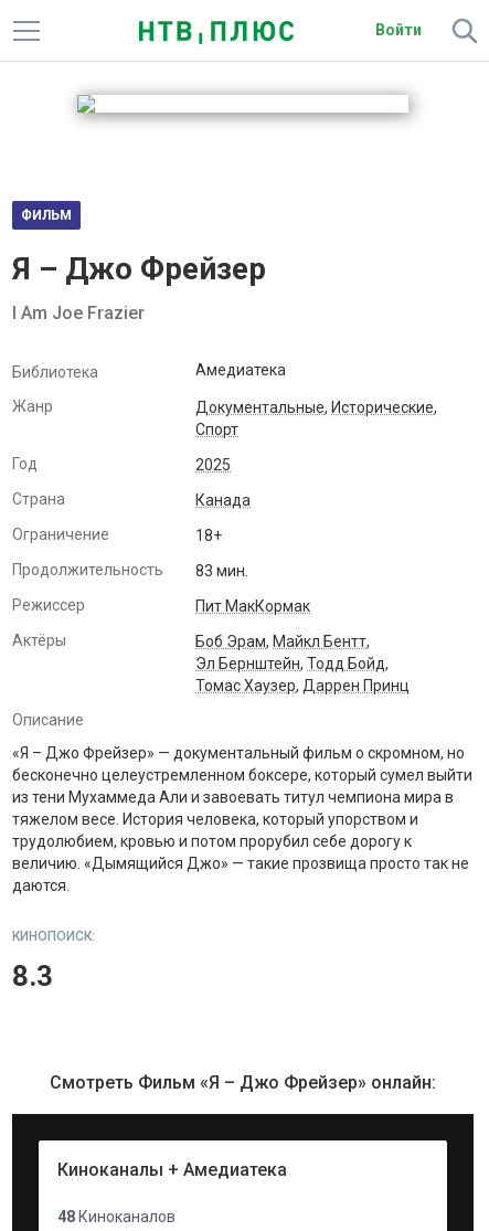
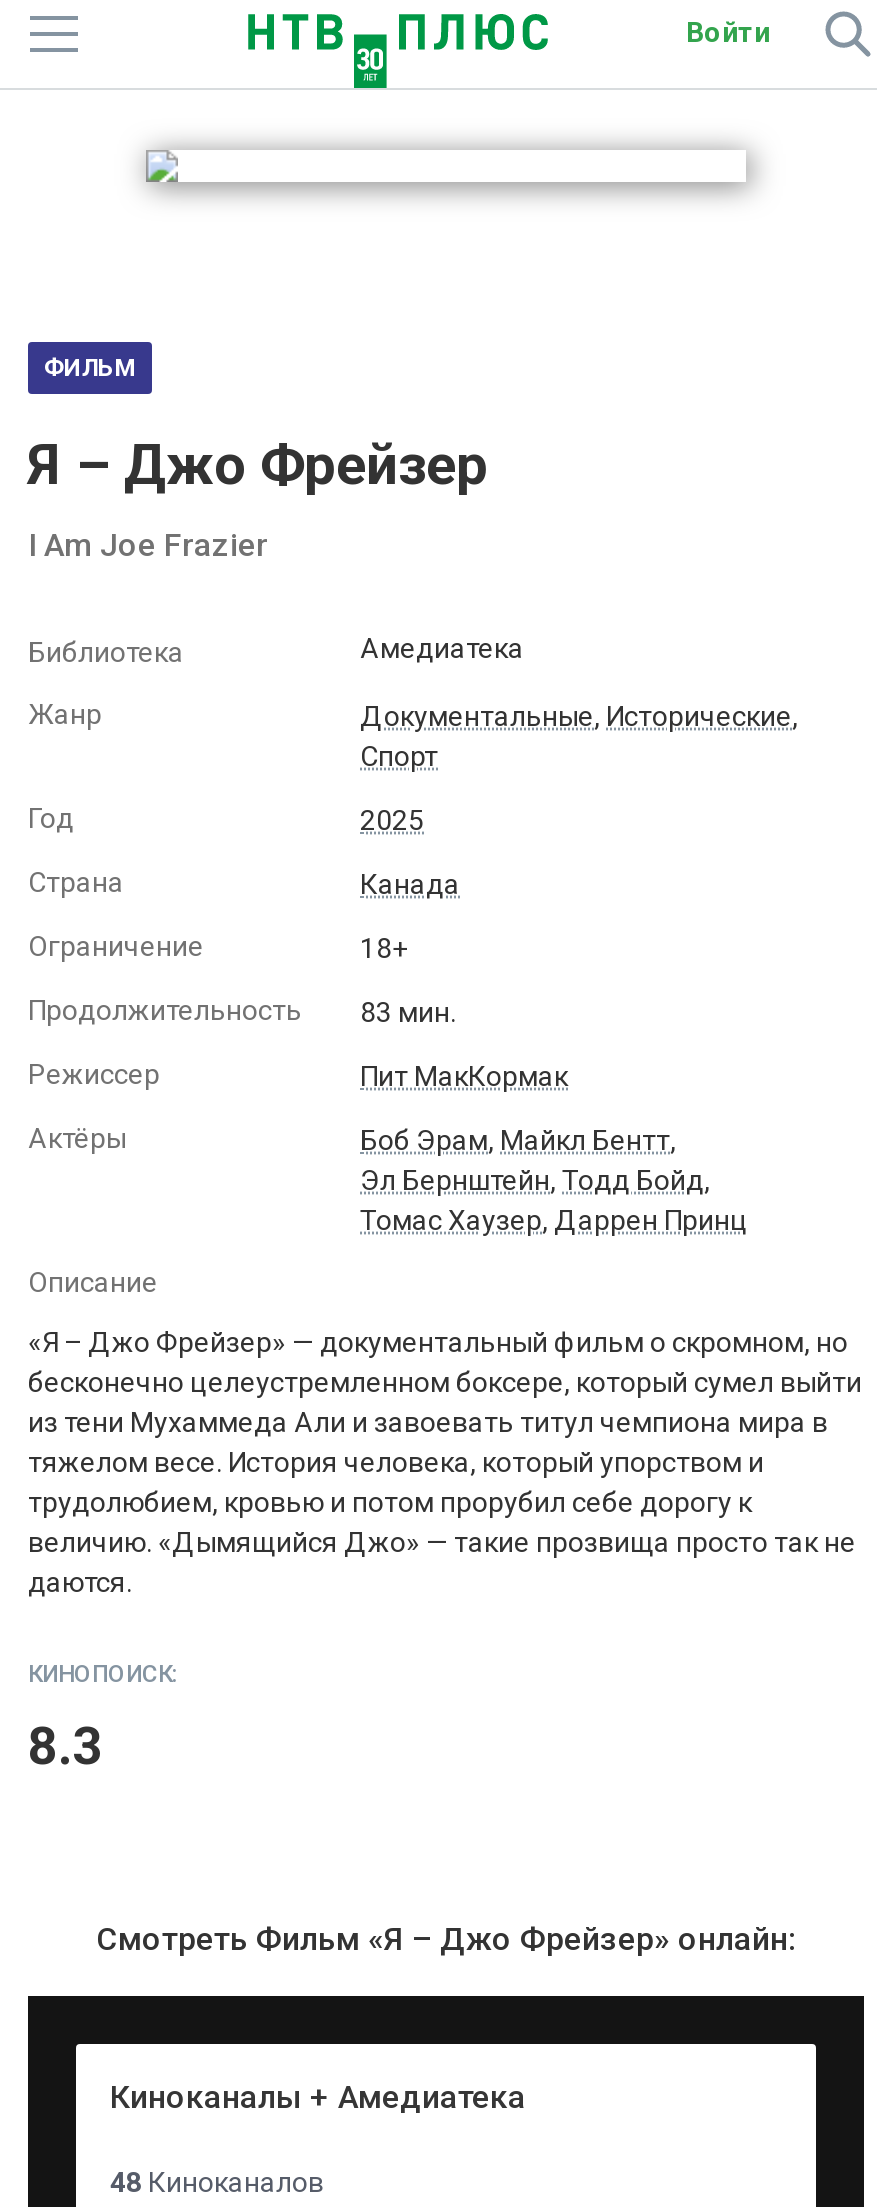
[134,20,299,61] [image] -> [246,12,550,90] [image]

